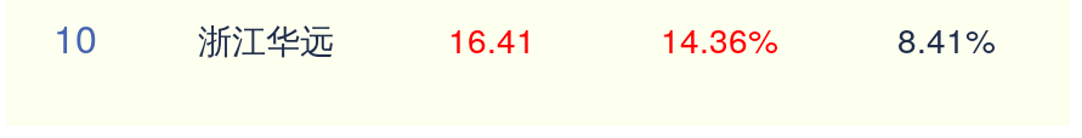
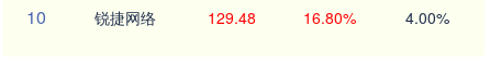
[198,14,995,63] 浙江华远 | 16.41 | 14.36% | 8.41% -> [94,6,449,28] 锐捷网络 | 129.48 | 16.80% | 4.00%

